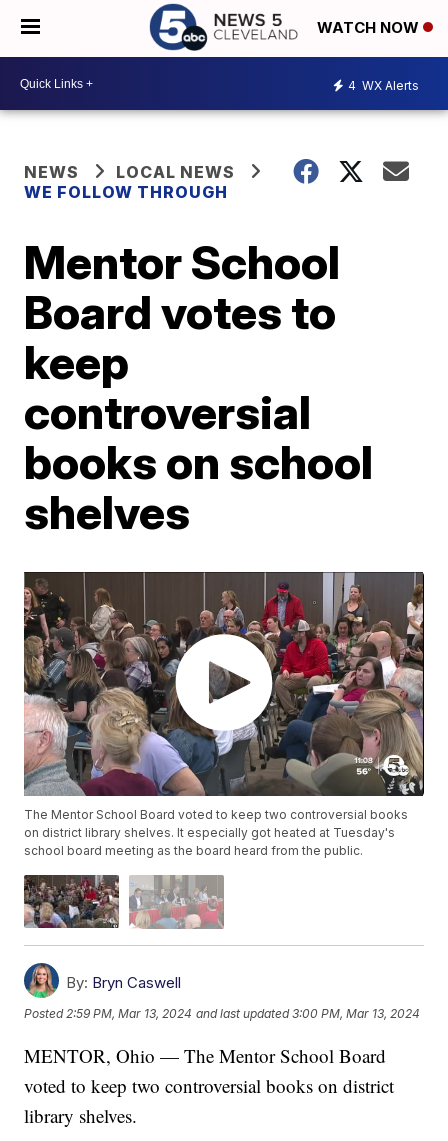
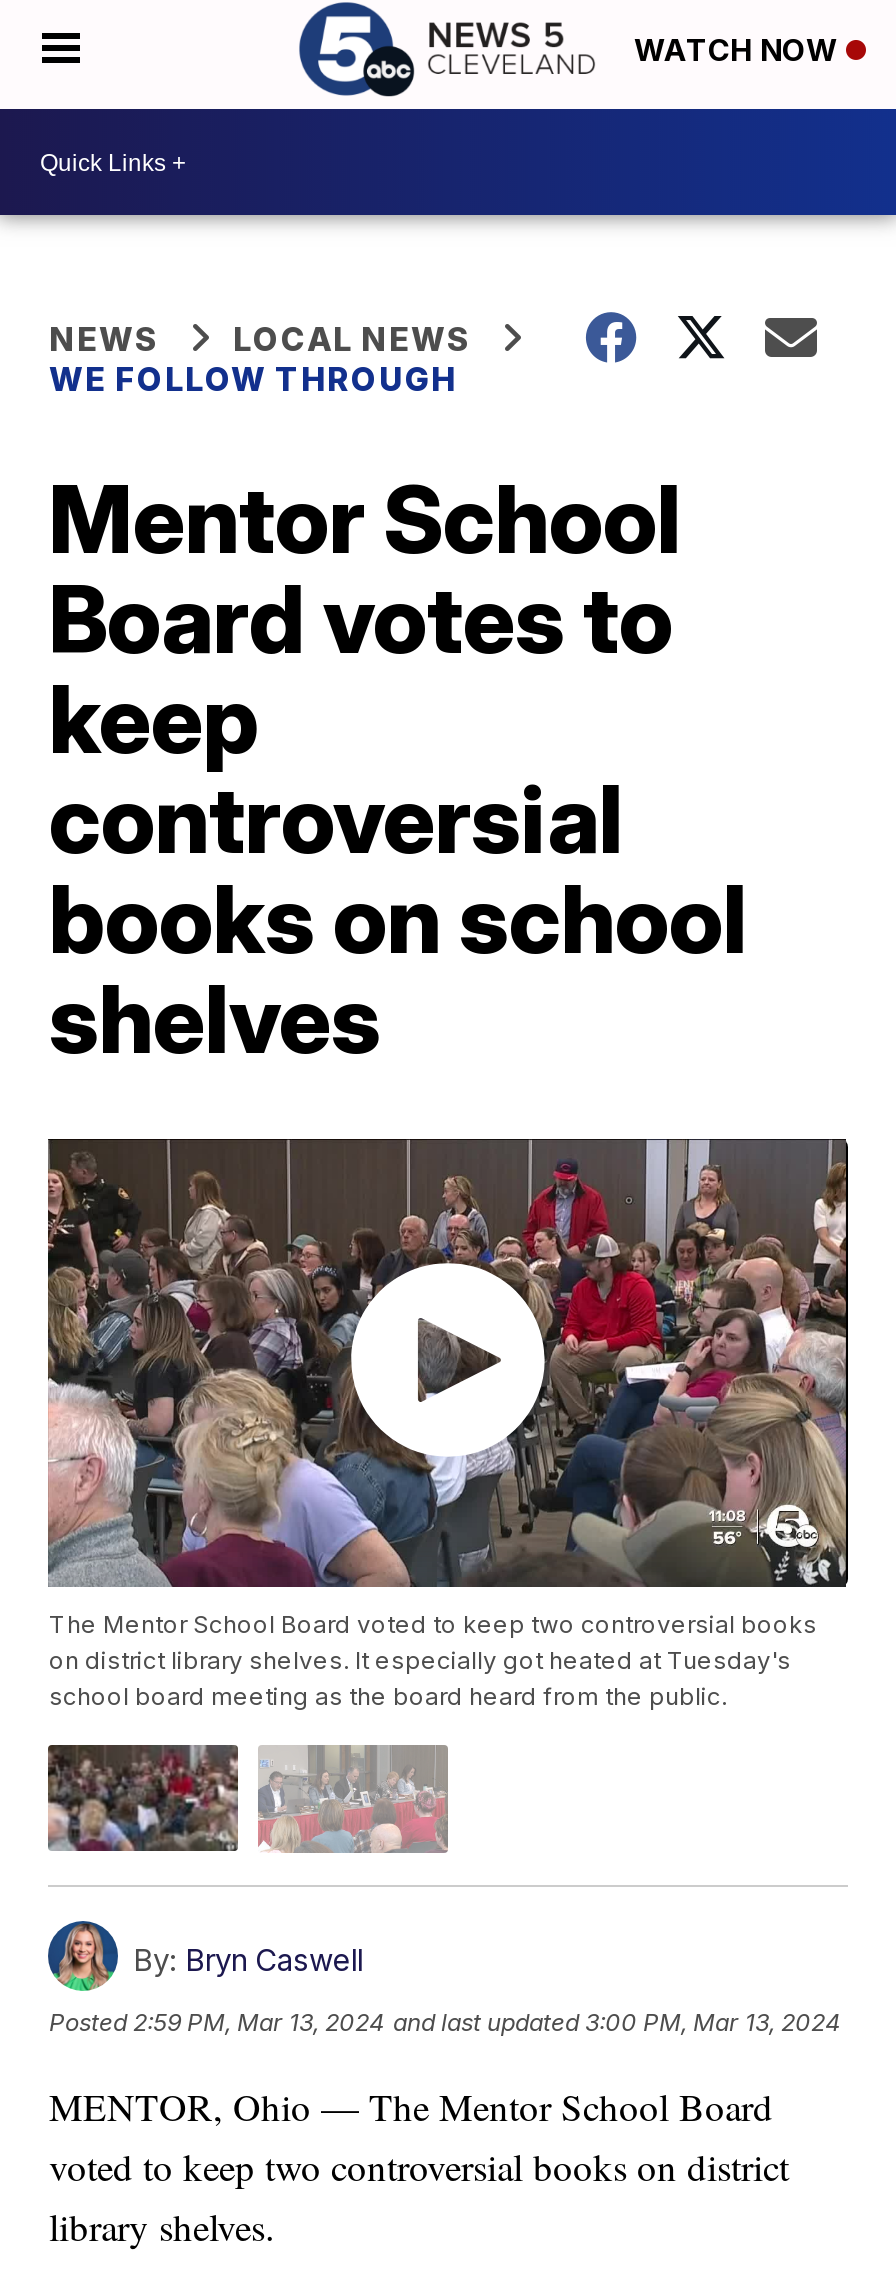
[348,77,419,92] 4 WX Alerts -> none

